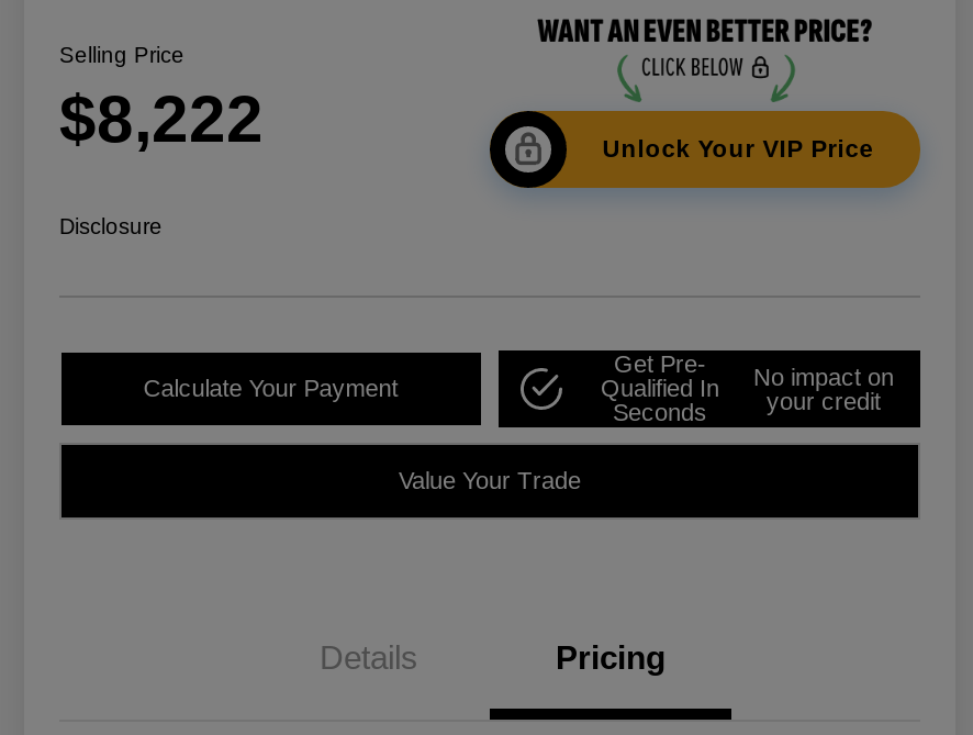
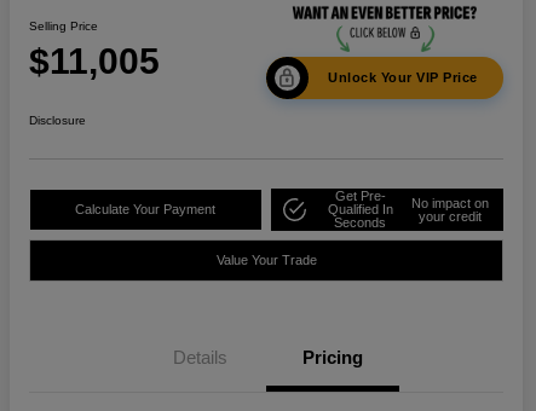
[59,83,264,155] $8,222 -> [29,41,160,81] $11,005

